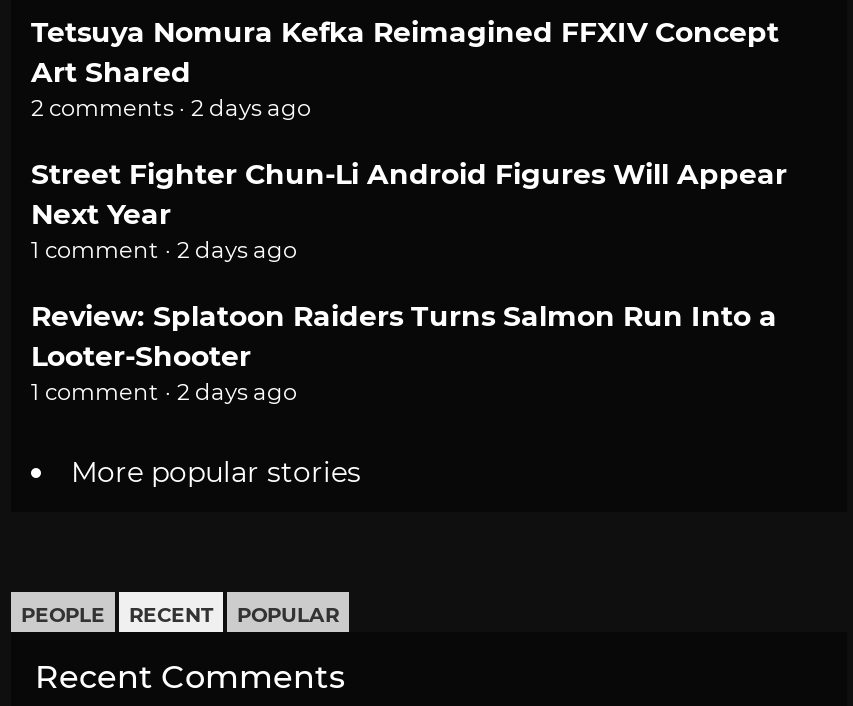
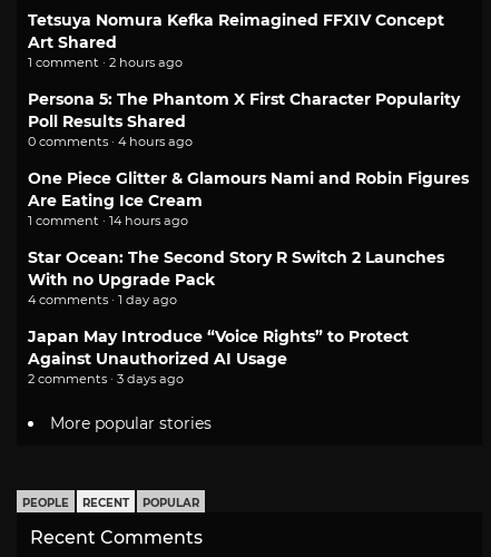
[31,94,787,406] 2 comments · 2 days ago | Street Fighter Chun-Li Android Figures Will Appear | Next Year | 1 comment · 2 days ago | Review: Splatoon Raiders Turns Salmon Run Into a | Looter-Shooter | 1 comment · 2 days ago -> [28,54,469,386] 1 comment · 2 hours ago | Persona 5: The Phantom X First Character Popularity | Poll Results Shared | 0 comments · 4 hours ago | One Piece Glitter & Glamours Nami and Robin Figures | Are Eating Ice Cream | 1 comment · 14 hours ago | Star Ocean: The Second Story R Switch 2 Launches | With no Upgrade Pack | 4 comments · 1 day ago | Japan May Introduce “Voice Rights” to Protect | Against Unauthorized AI Usage | 2 comments · 3 days ago

